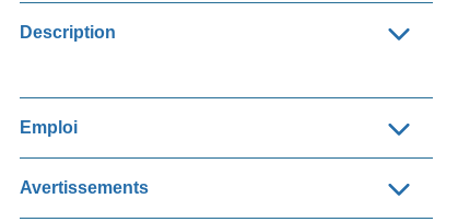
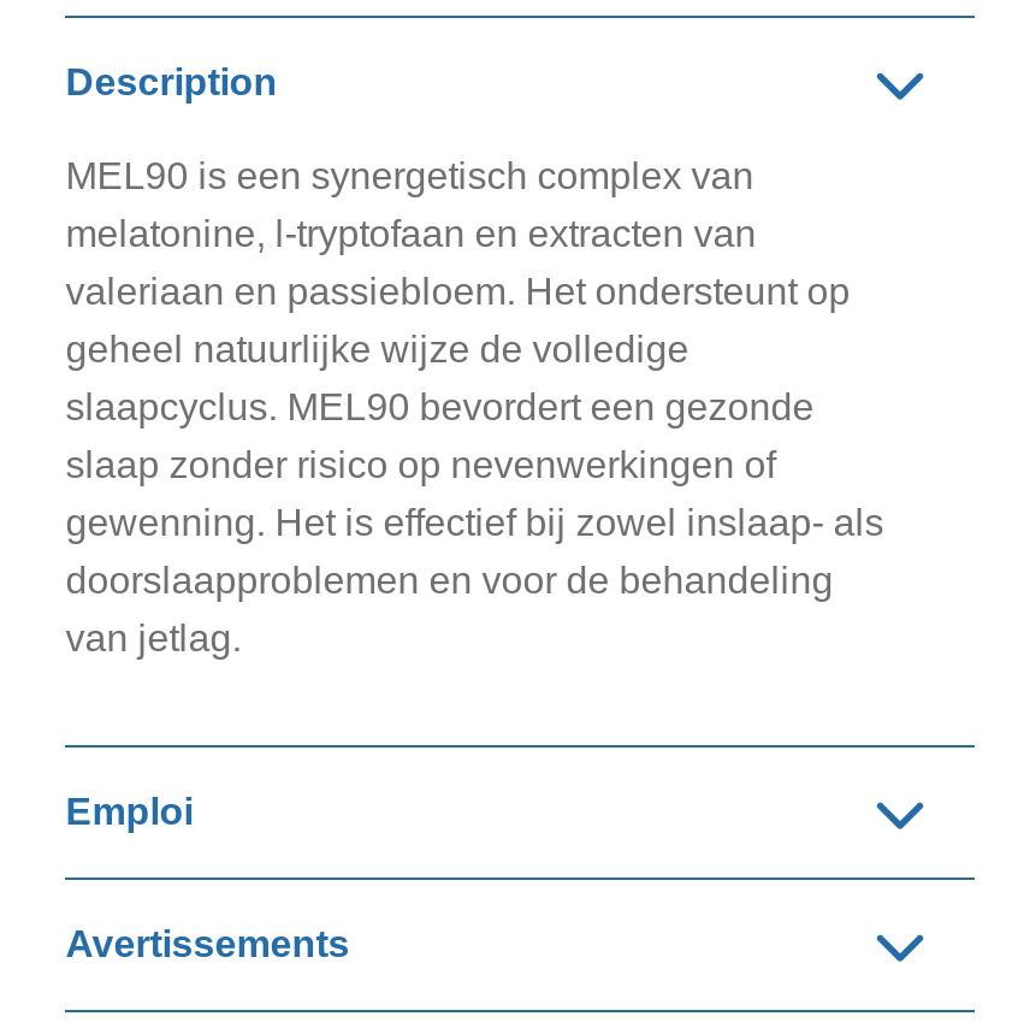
none -> [65,156,884,660] MEL90 is een synergetisch complex van | melatonine, l-tryptofaan en extracten van | valeriaan en passiebloem. Het ondersteunt op | geheel natuurlijke wijze de volledige | slaapcyclus. MEL90 bevordert een gezonde | slaap zonder risico op nevenwerkingen of | gewenning. Het is effectief bij zowel inslaap- als | doorslaapproblemen en voor de behandeling | van jetlag.

